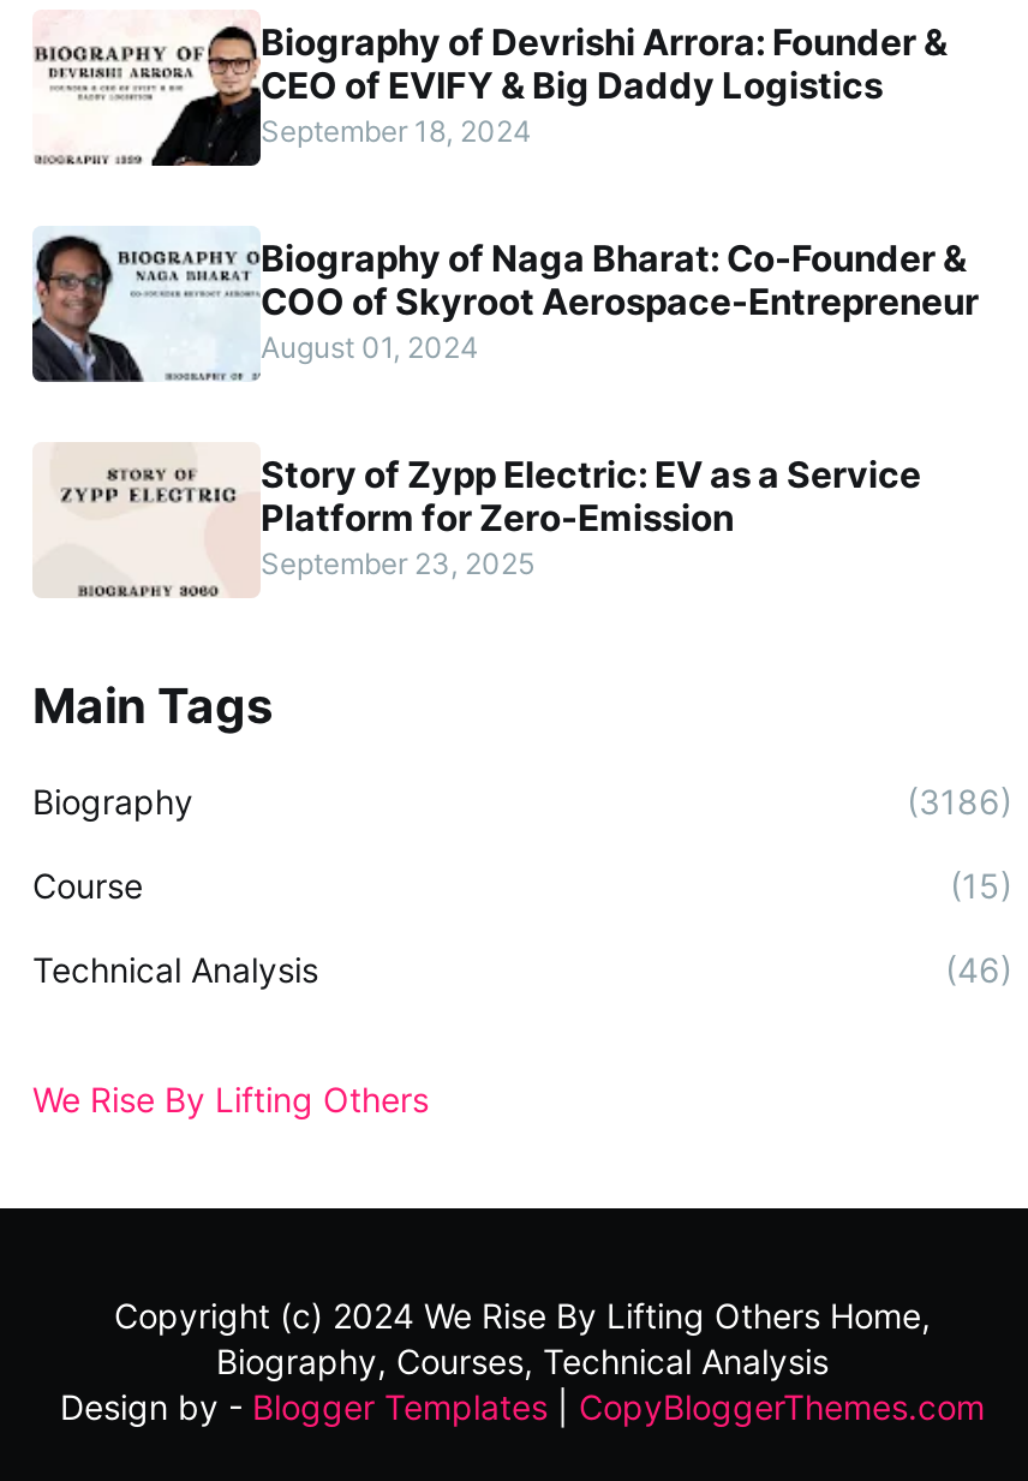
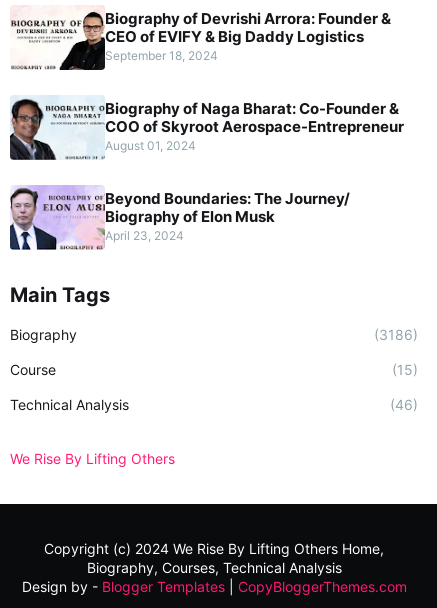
[32,444,921,598] [image] | Story of Zypp Electric: EV as a Service | Platform for Zero-Emission | September 23, 2025 -> [9,185,350,251] [image] | Beyond Boundaries: The Journey/ | Biography of Elon Musk | April 23, 2024

